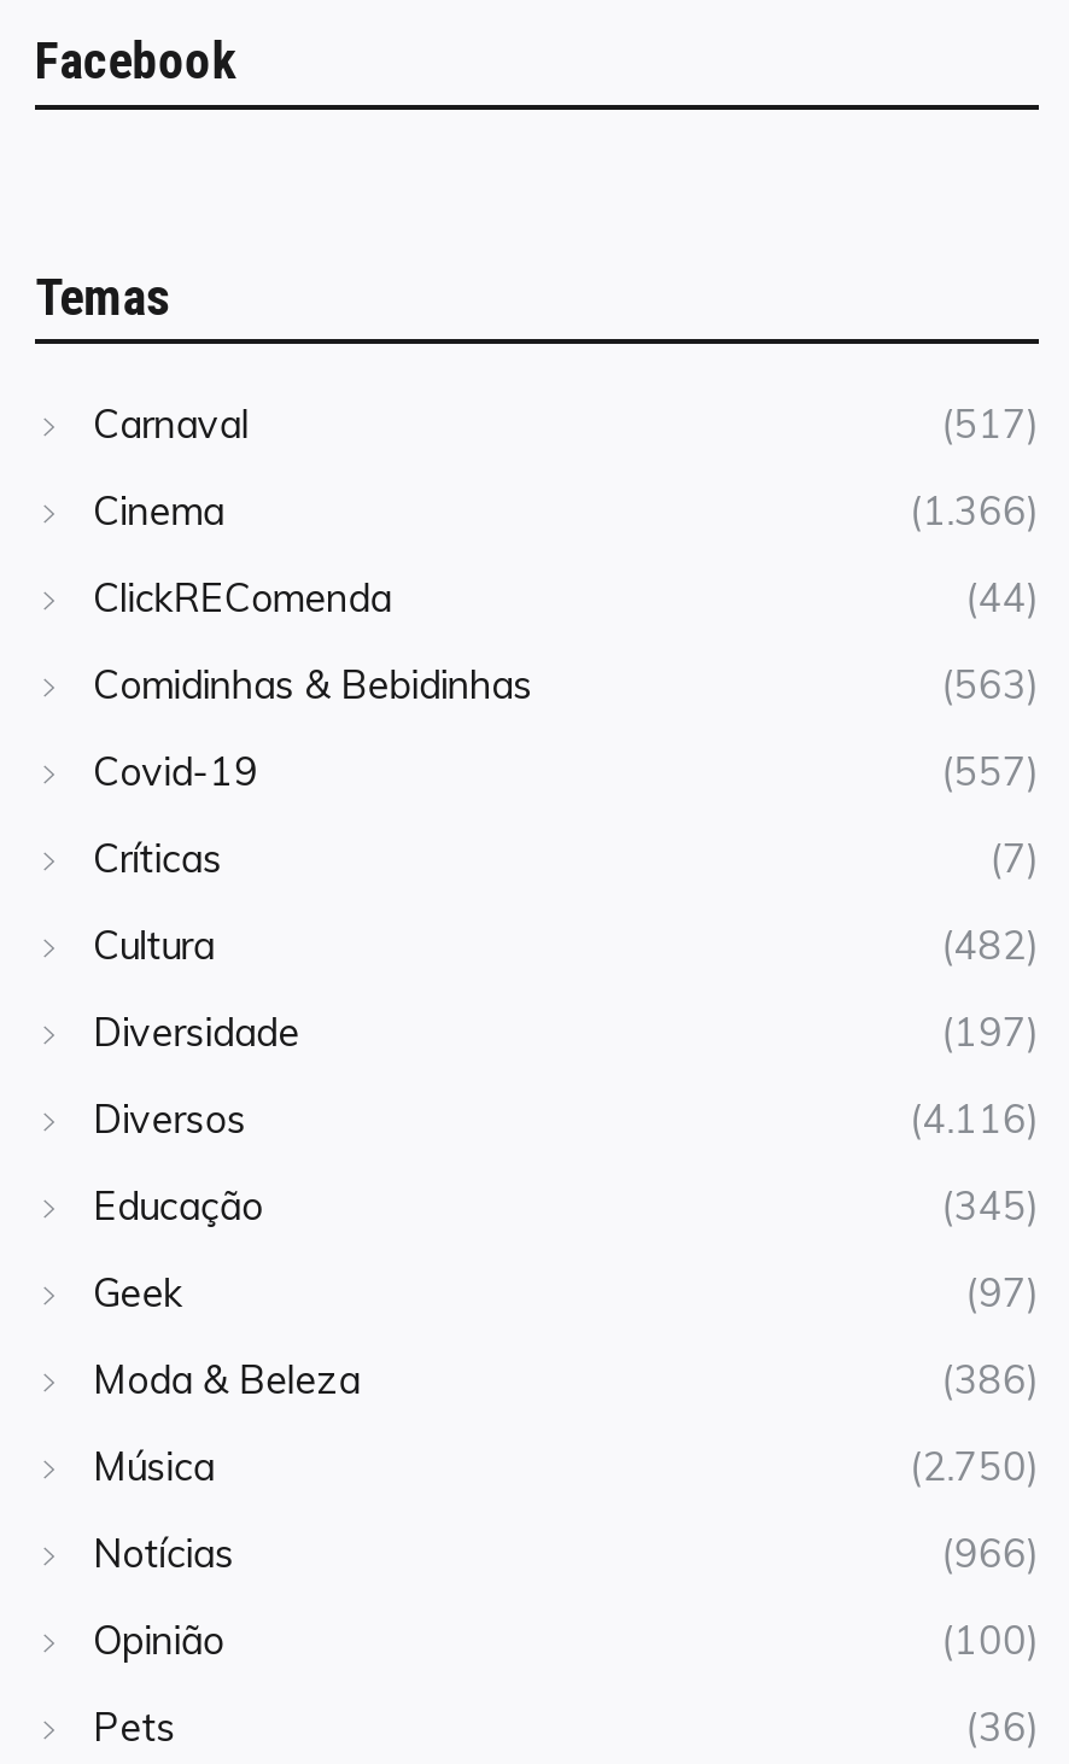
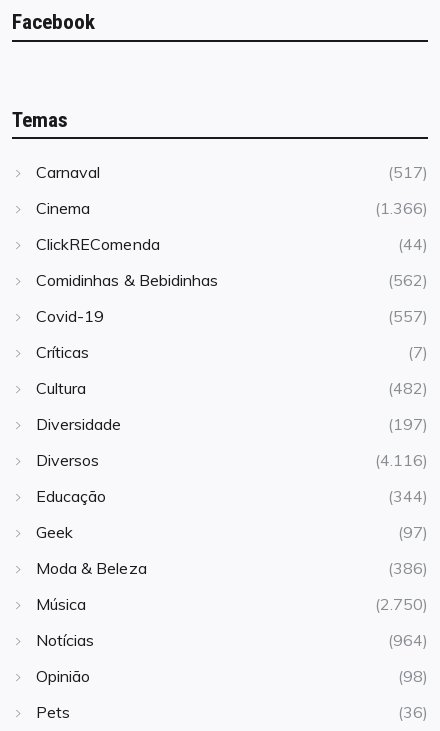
[942,660,1039,709] (563) -> [388,270,428,290] (562)
[942,1182,1039,1230] (345) -> [388,486,428,506] (344)
[942,1529,1039,1577] (966) -> [388,630,428,650] (964)
[942,1616,1039,1664] (100) -> [398,666,428,686] (98)

